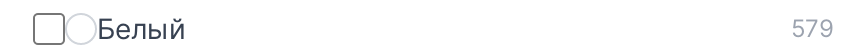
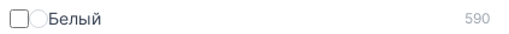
[791,13,833,43] 579 -> [464,9,491,27] 590

